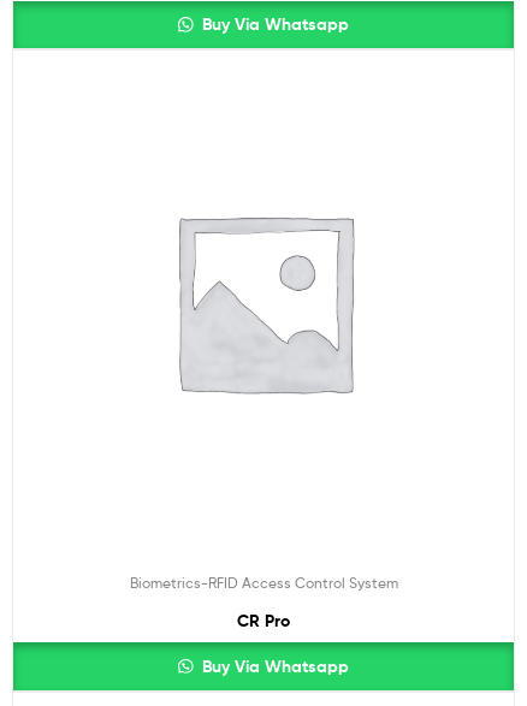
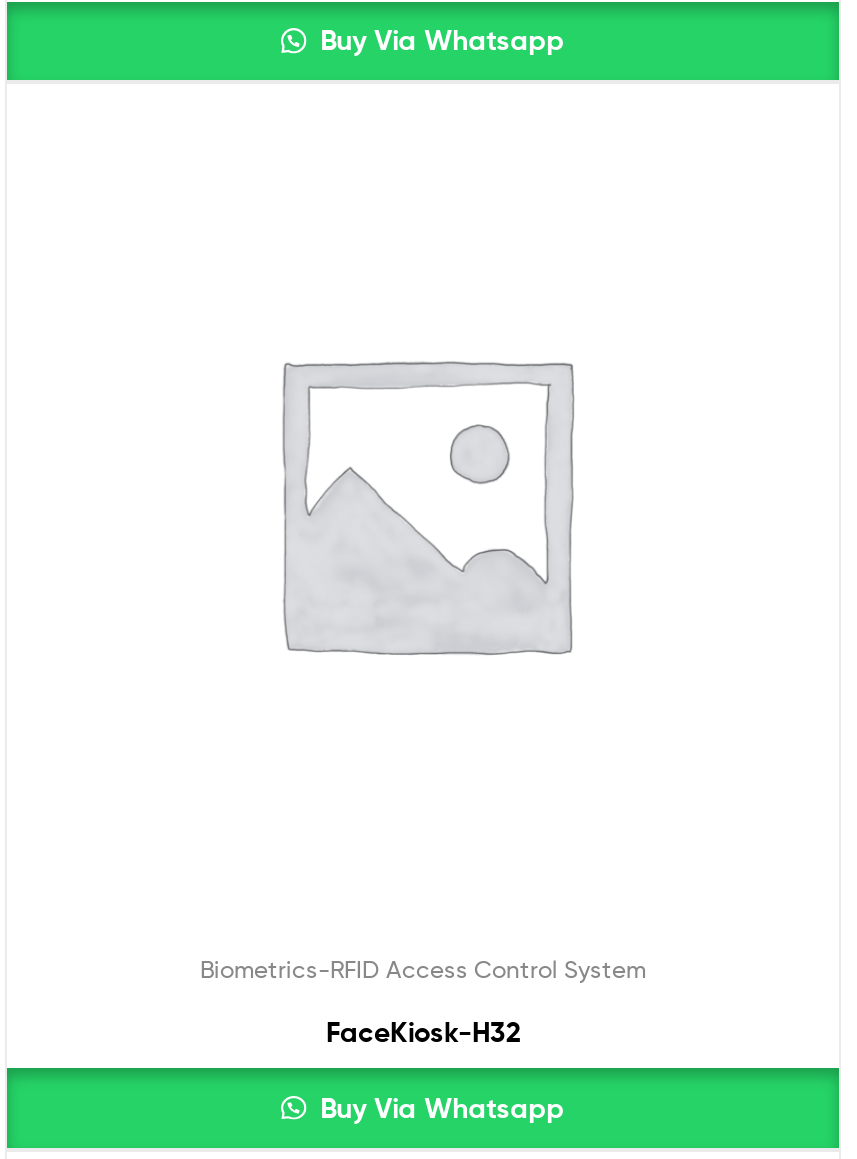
[237,610,290,631] CR Pro -> [326,1014,520,1050] FaceKiosk-H32

